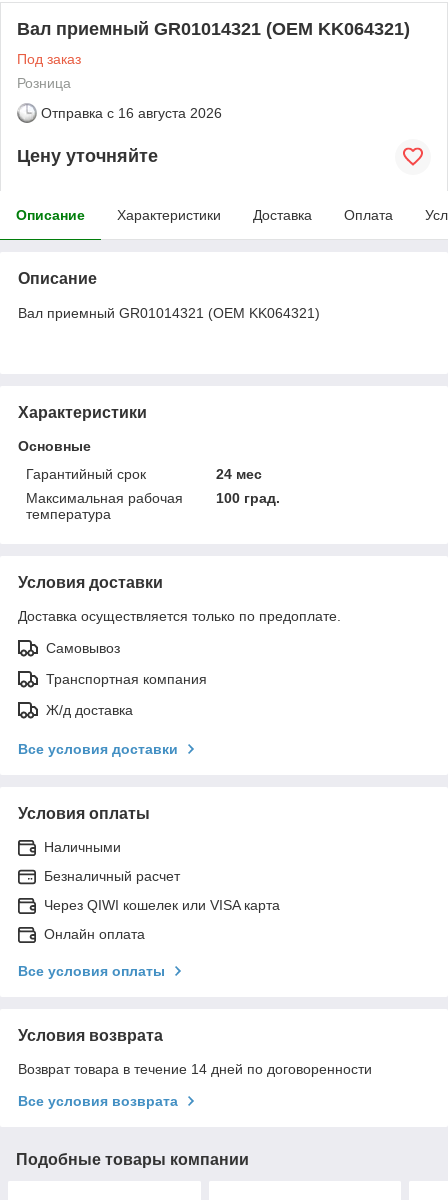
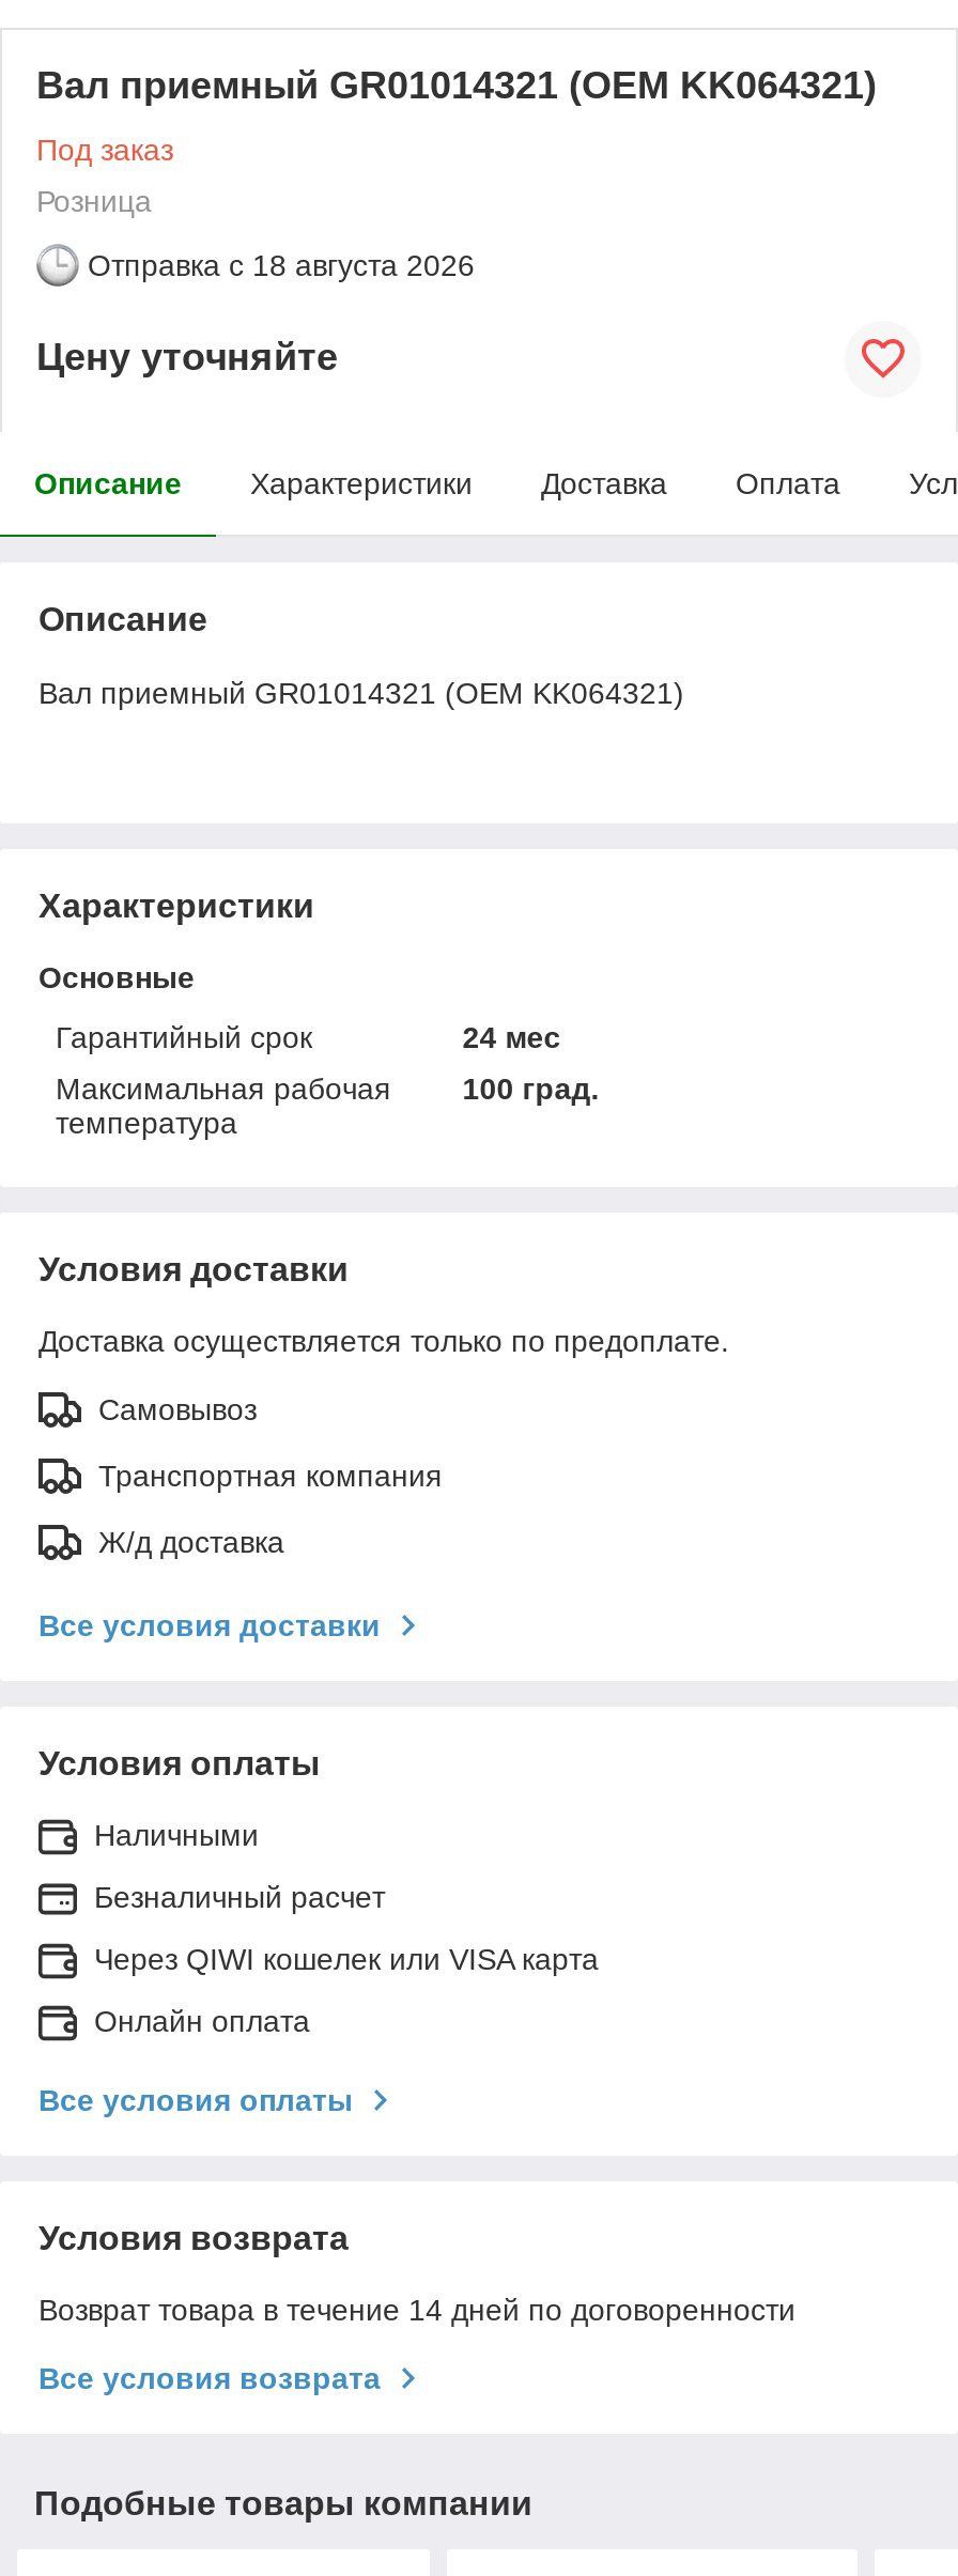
[41,105,222,121] Отправка с 16 августа 2026 -> [88,248,475,282] Отправка с 18 августа 2026

